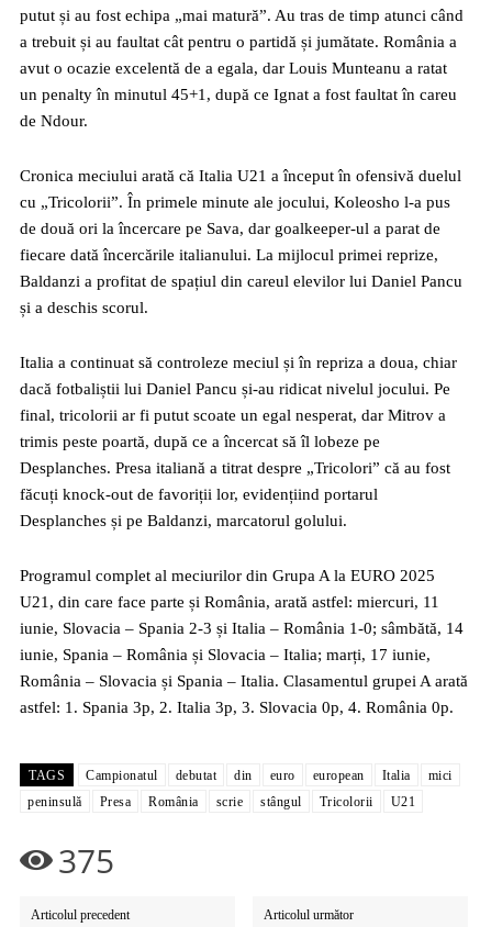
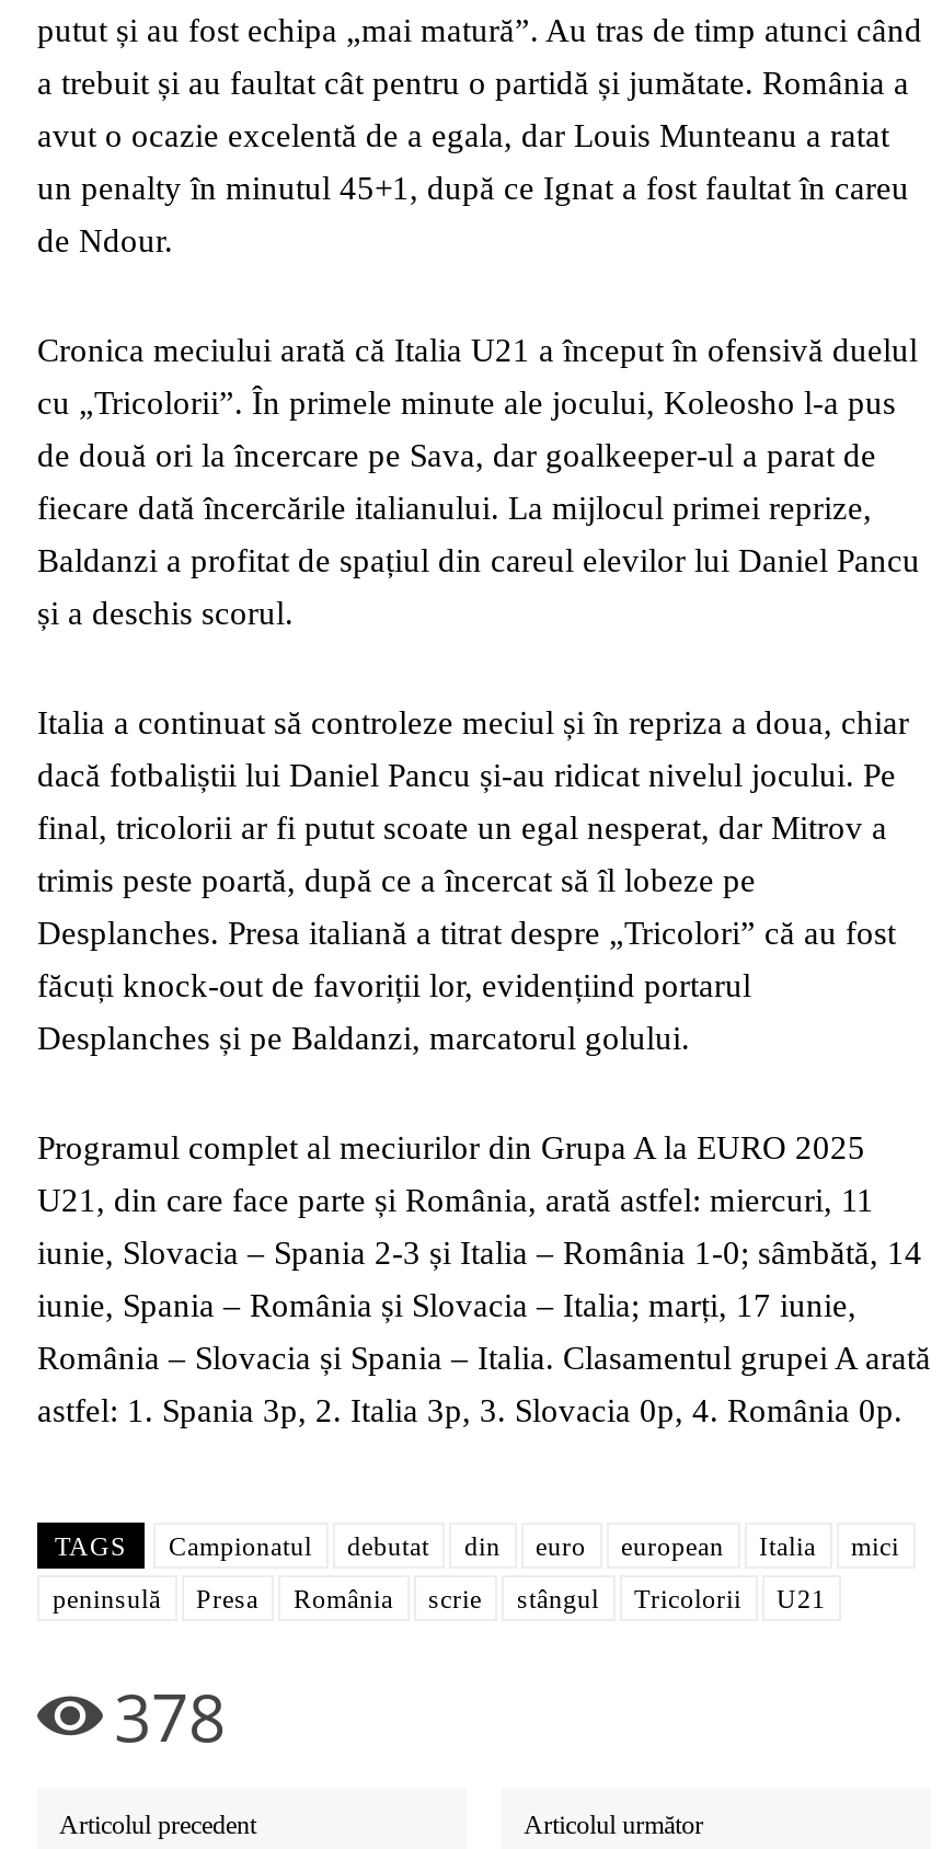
[58,838,114,883] 375 -> [114,1672,226,1762] 378

